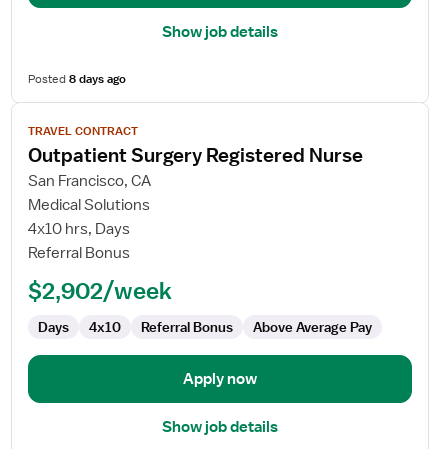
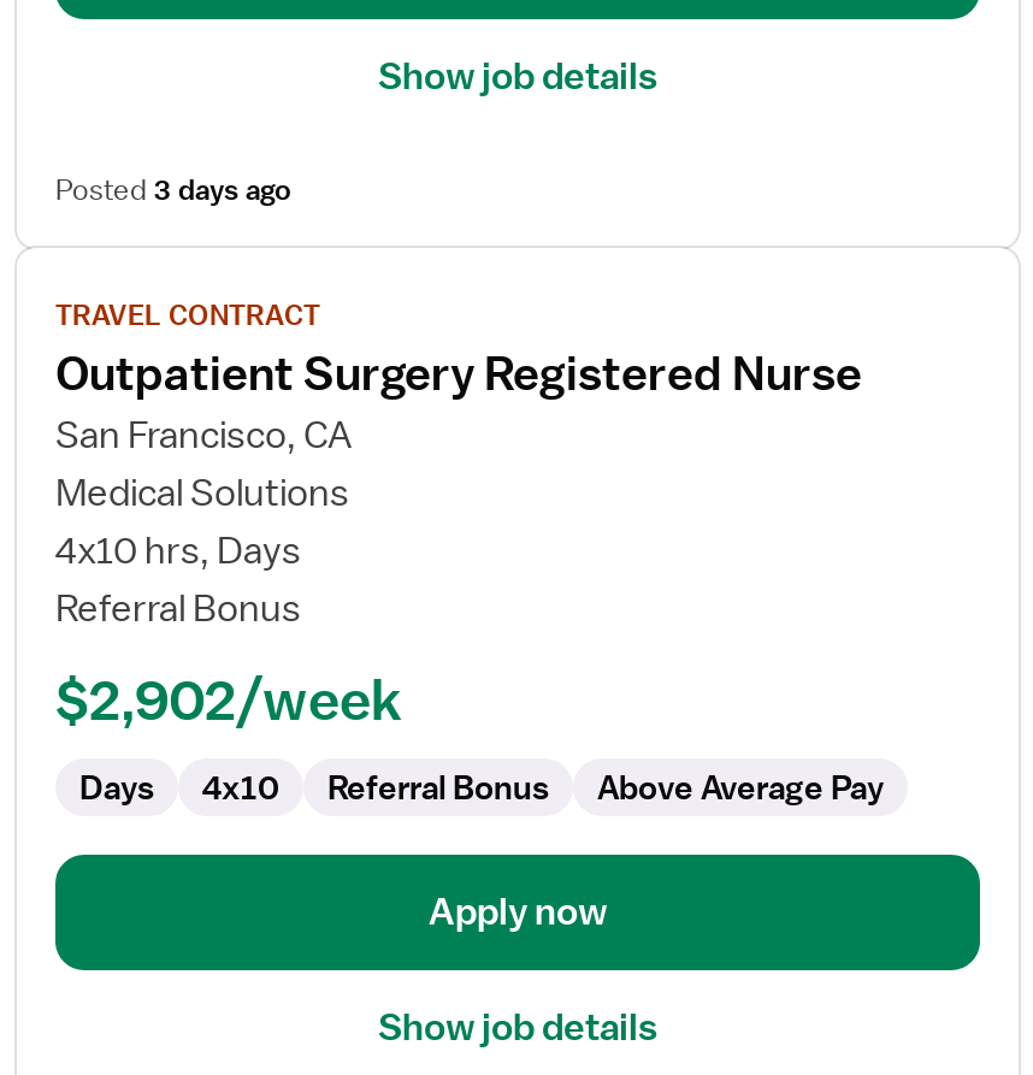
[28,71,126,87] Posted 8 days ago -> [55,171,291,209] Posted 3 days ago

